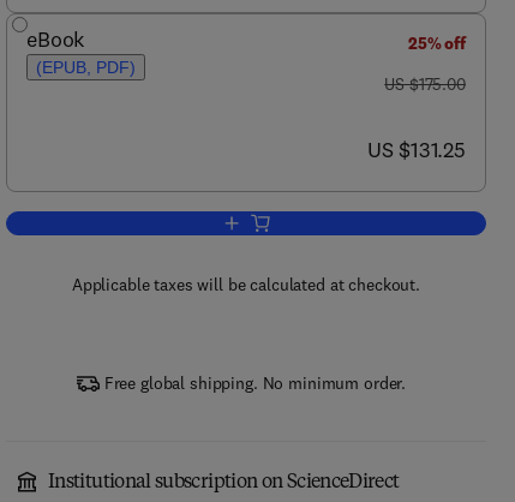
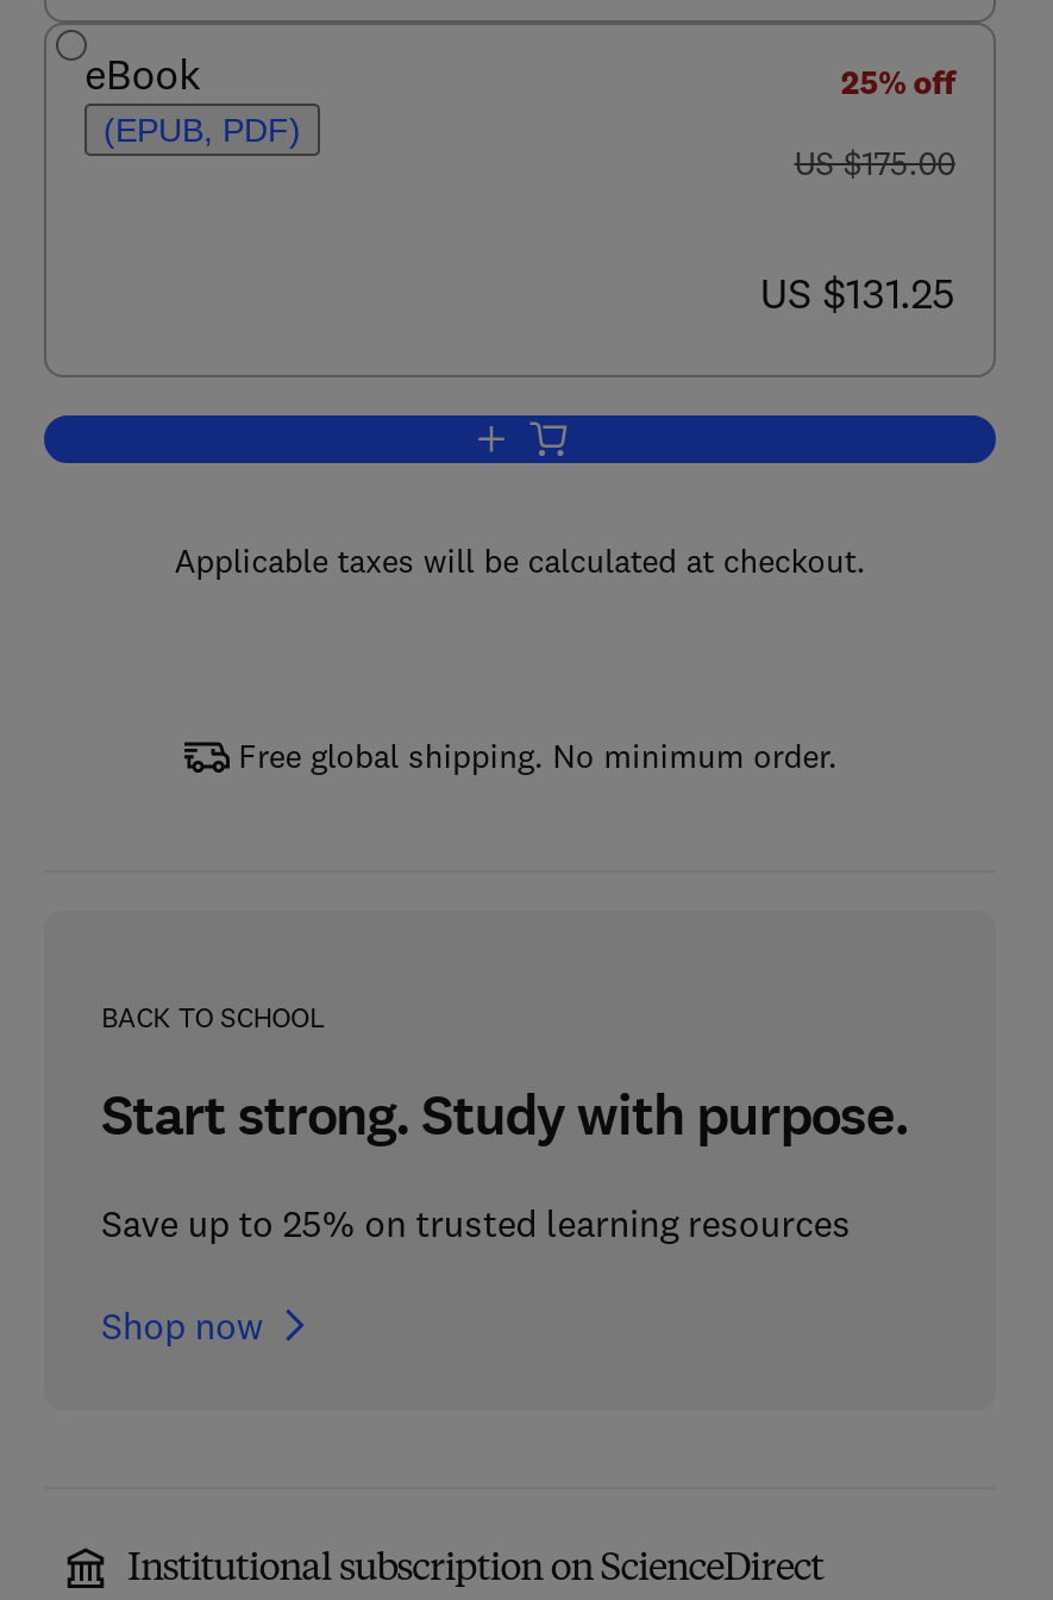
none -> [101,999,909,1349] BACK TO SCHOOL | Start strong. Study with purpose. | Save up to 25% on trusted learning resources | Shop now

